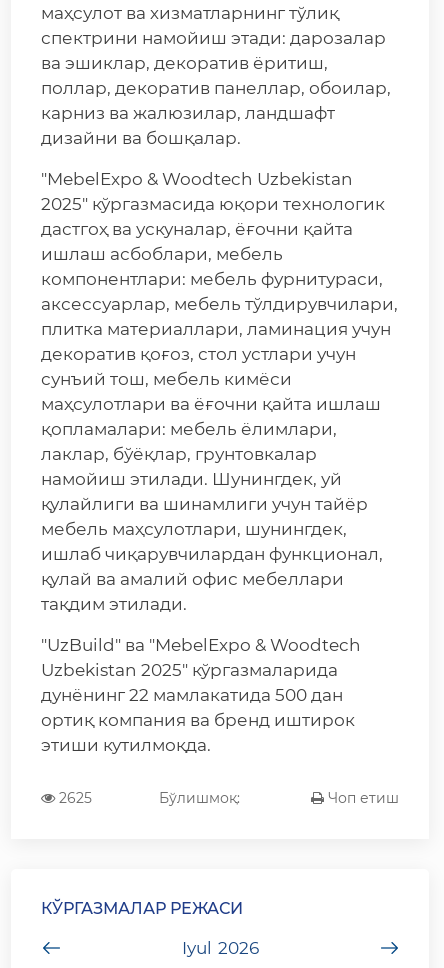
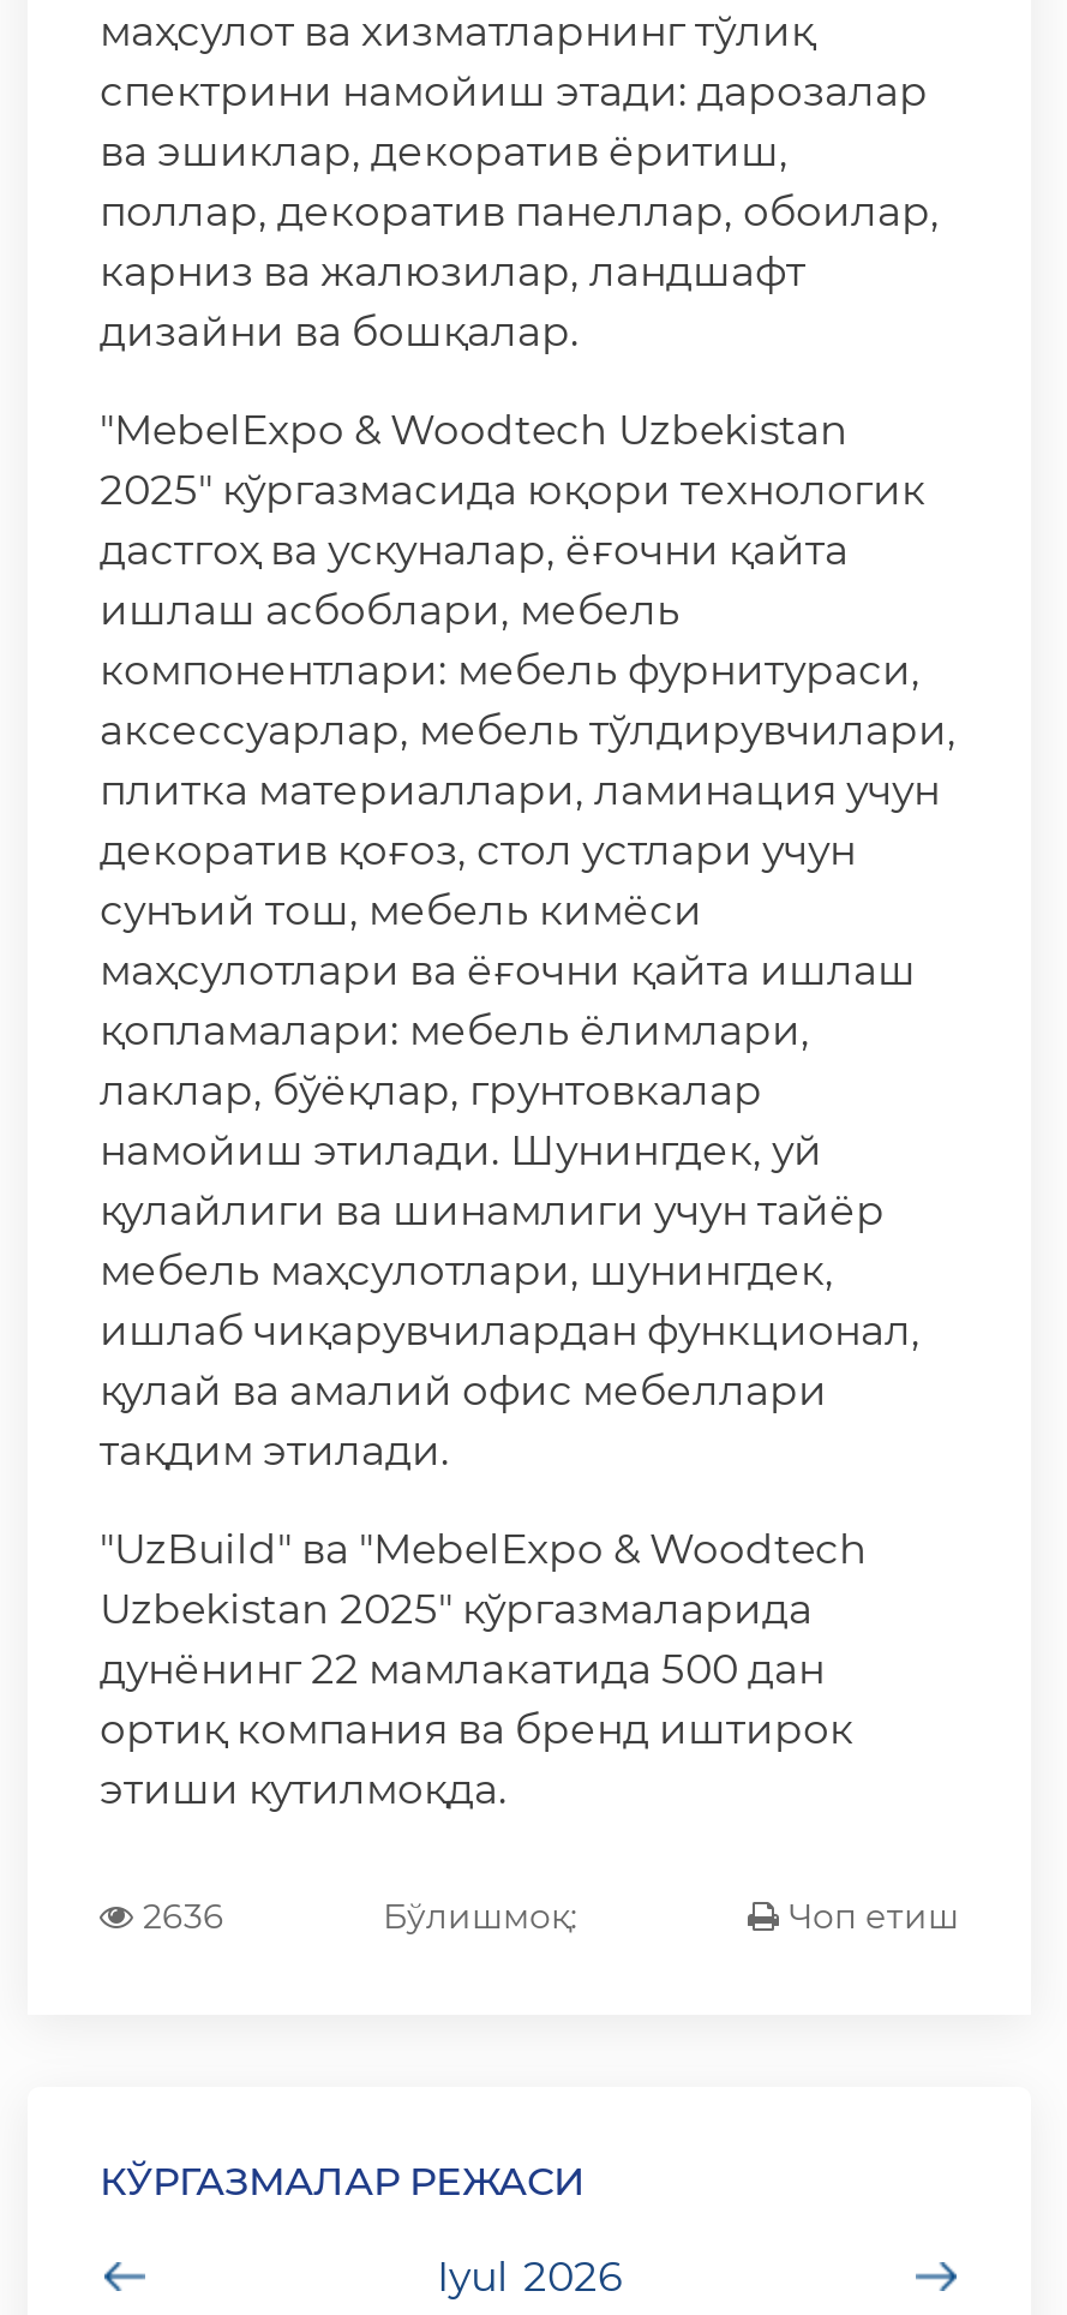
[55,789,92,807] 2625 -> [133,1895,224,1938] 2636

